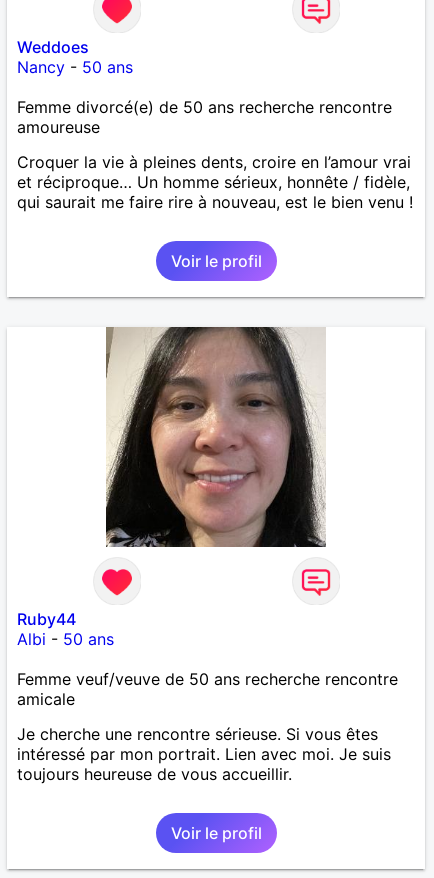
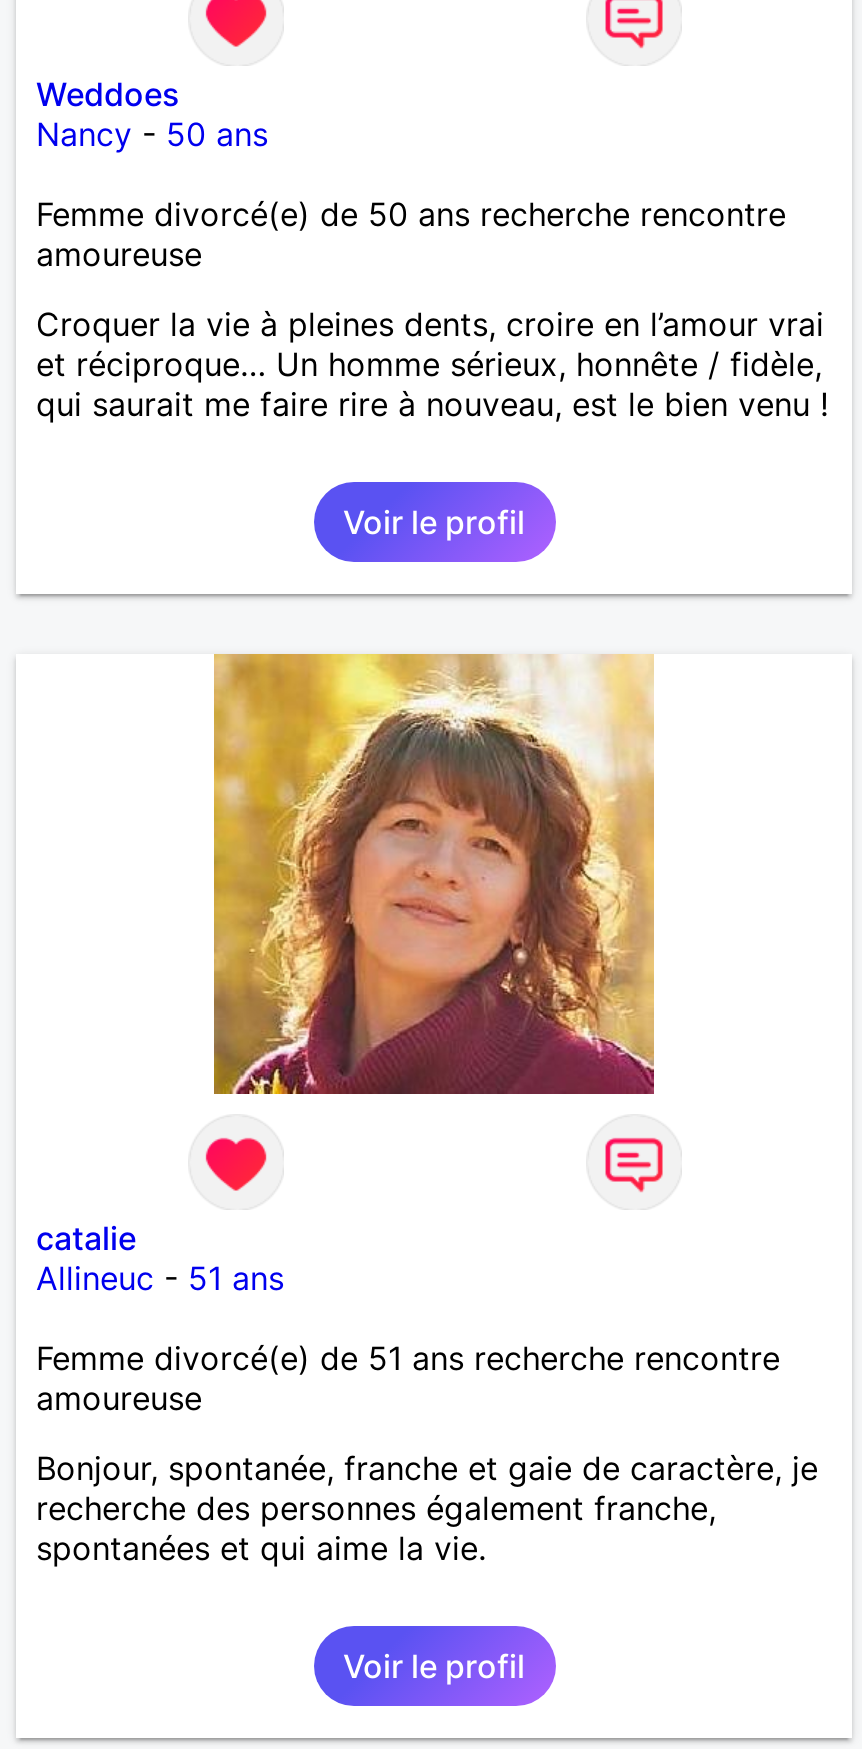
[105,326,326,548] [image] -> [212,652,656,1096] [image]
[17,609,114,649] Ruby44 | Albi - 50 ans -> [36,1218,284,1298] catalie | Allineuc - 51 ans
[17,669,398,709] Femme veuf/veuve de 50 ans recherche rencontre | amicale -> [36,1338,780,1418] Femme divorcé(e) de 51 ans recherche rencontre | amoureuse
[17,724,391,784] Je cherche une rencontre sérieuse. Si vous êtes | intéressé par mon portrait. Lien avec moi. Je suis | toujours heureuse de vous accueillir. -> [36,1448,818,1568] Bonjour, spontanée, franche et gaie de caractère, je | recherche des personnes également franche, | spontanées et qui aime la vie.

